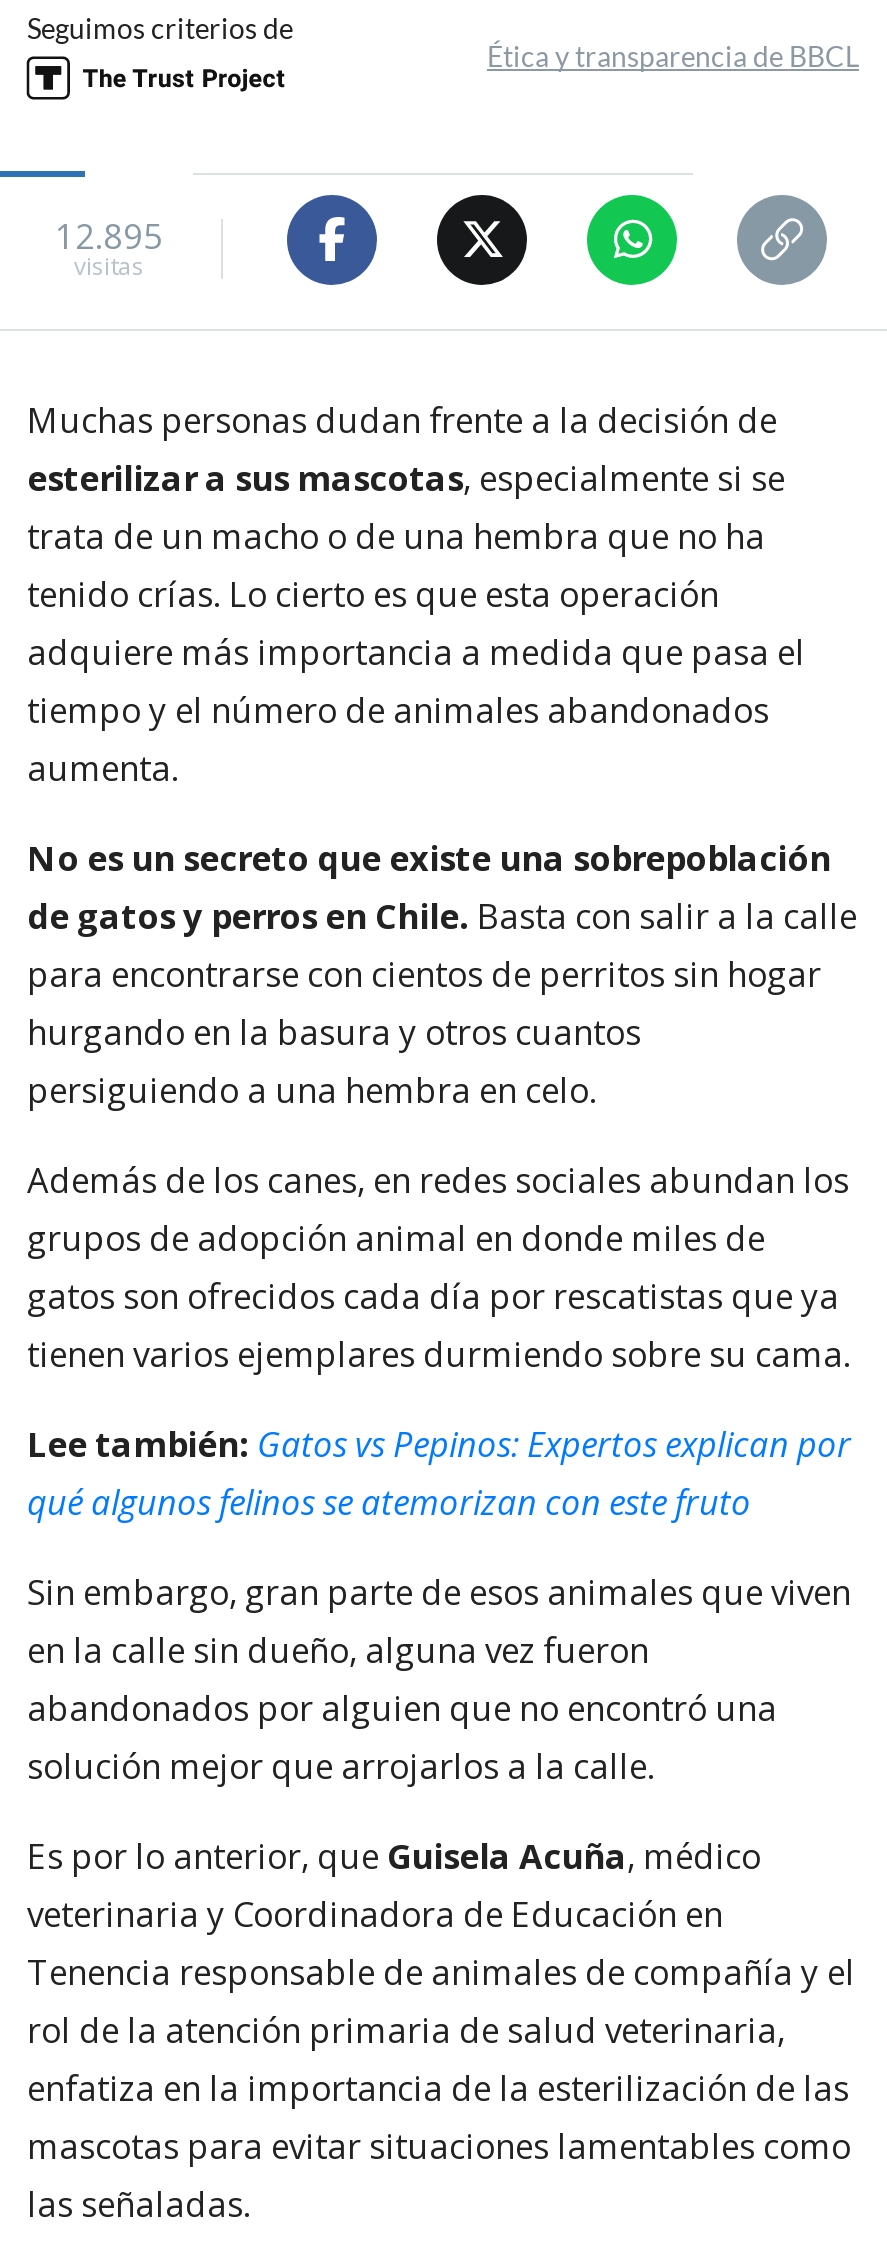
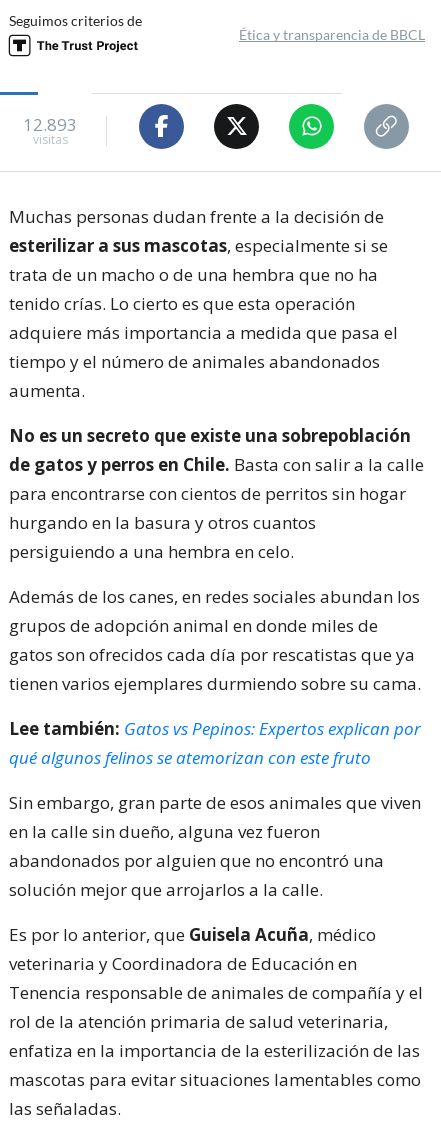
[55,214,163,260] 12.895 -> [23,113,77,136] 12.893

